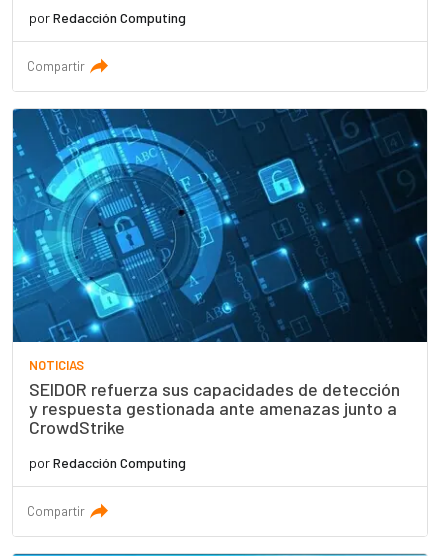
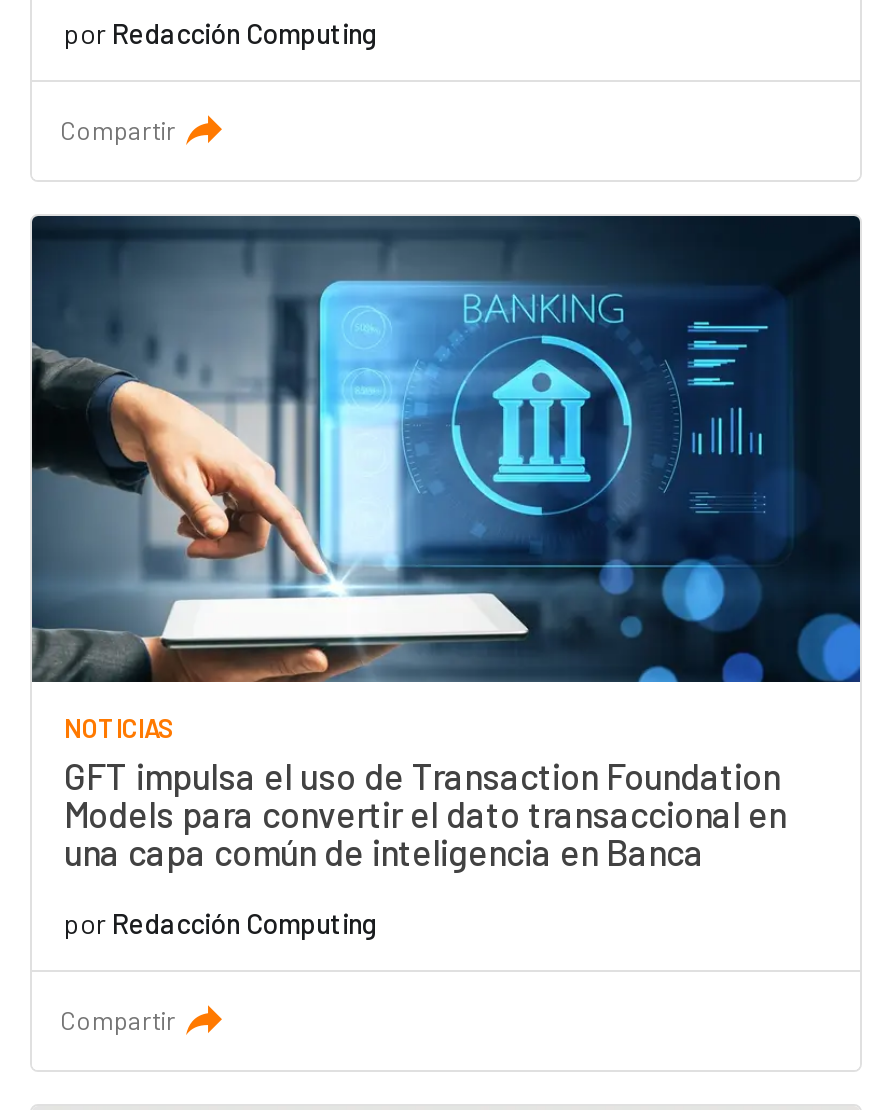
[12,108,428,438] [image] | SEIDOR refuerza sus capacidades de detección | y respuesta gestionada ante amenazas junto a | CrowdStrike -> [30,214,862,875] [image] | GFT impulsa el uso de Transaction Foundation | Models para convertir el dato transaccional en | una capa común de inteligencia en Banca

